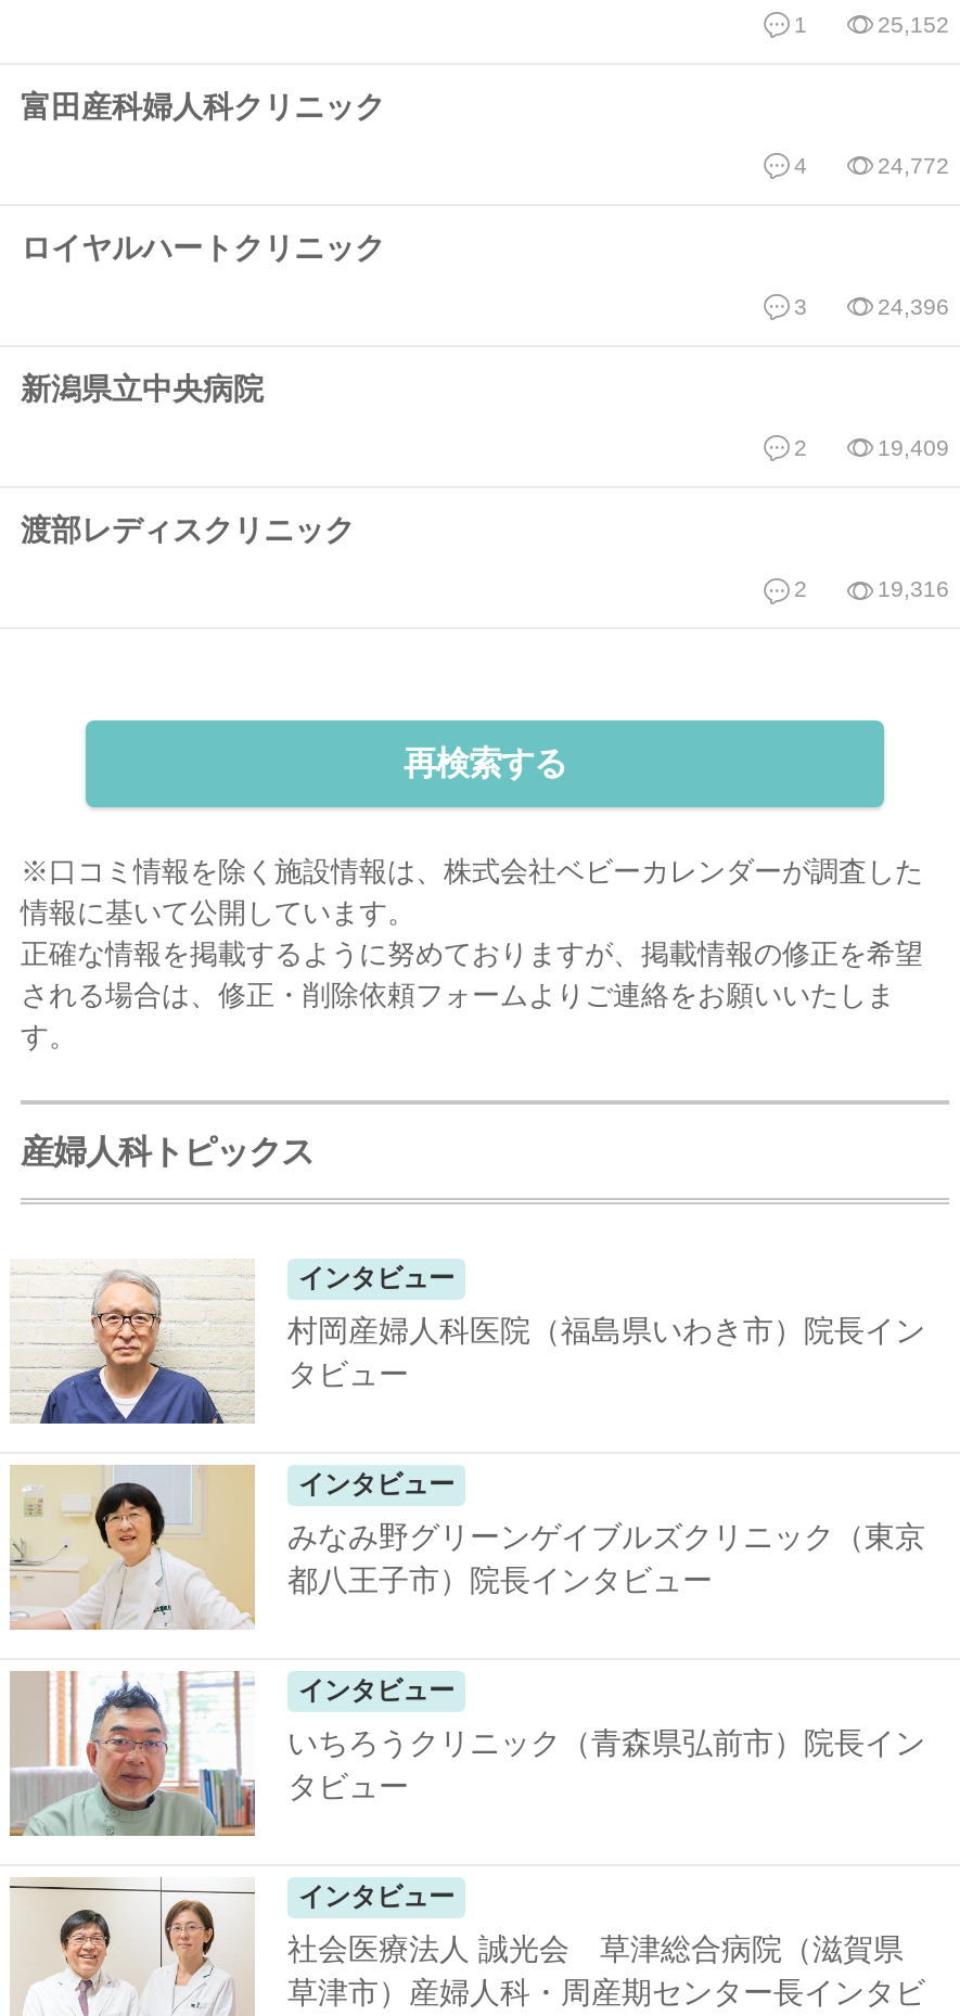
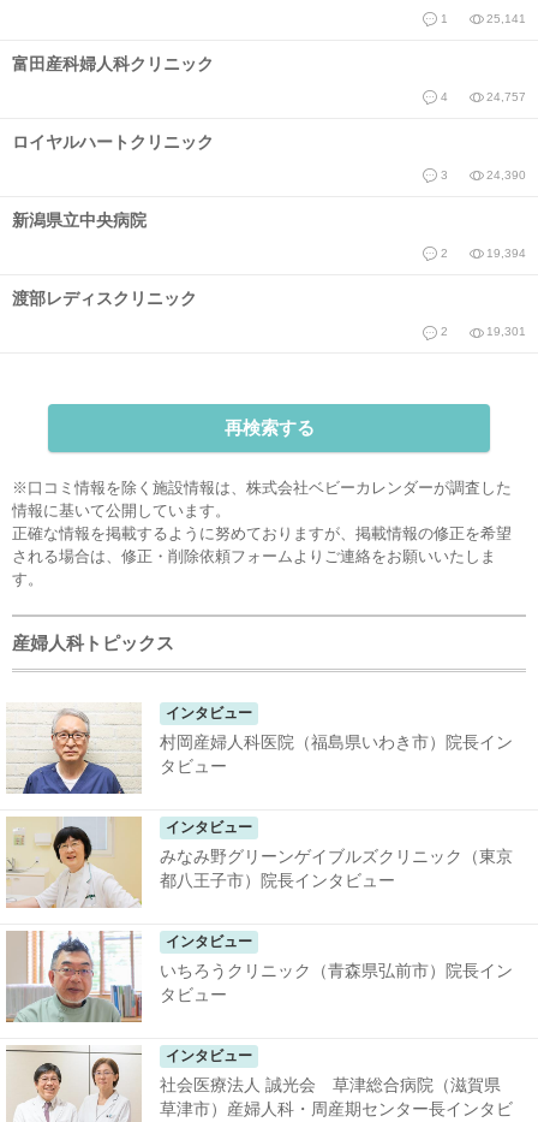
[878,12,949,36] 25,152 -> [486,12,526,25] 25,141
[878,154,949,178] 24,772 -> [486,90,526,103] 24,757
[878,295,949,319] 24,396 -> [486,168,526,181] 24,390
[878,436,949,460] 19,409 -> [486,247,526,260] 19,394
[878,578,949,602] 19,316 -> [486,325,526,338] 19,301

